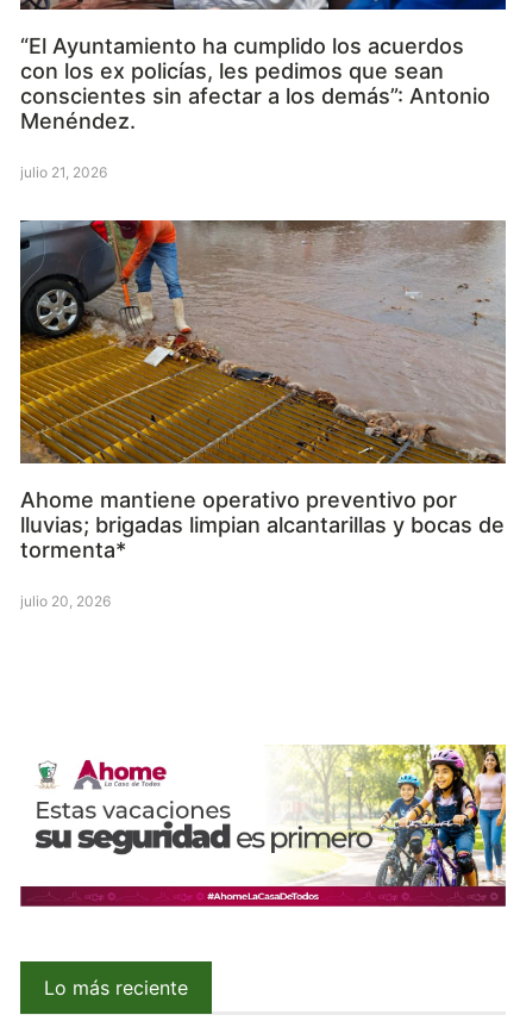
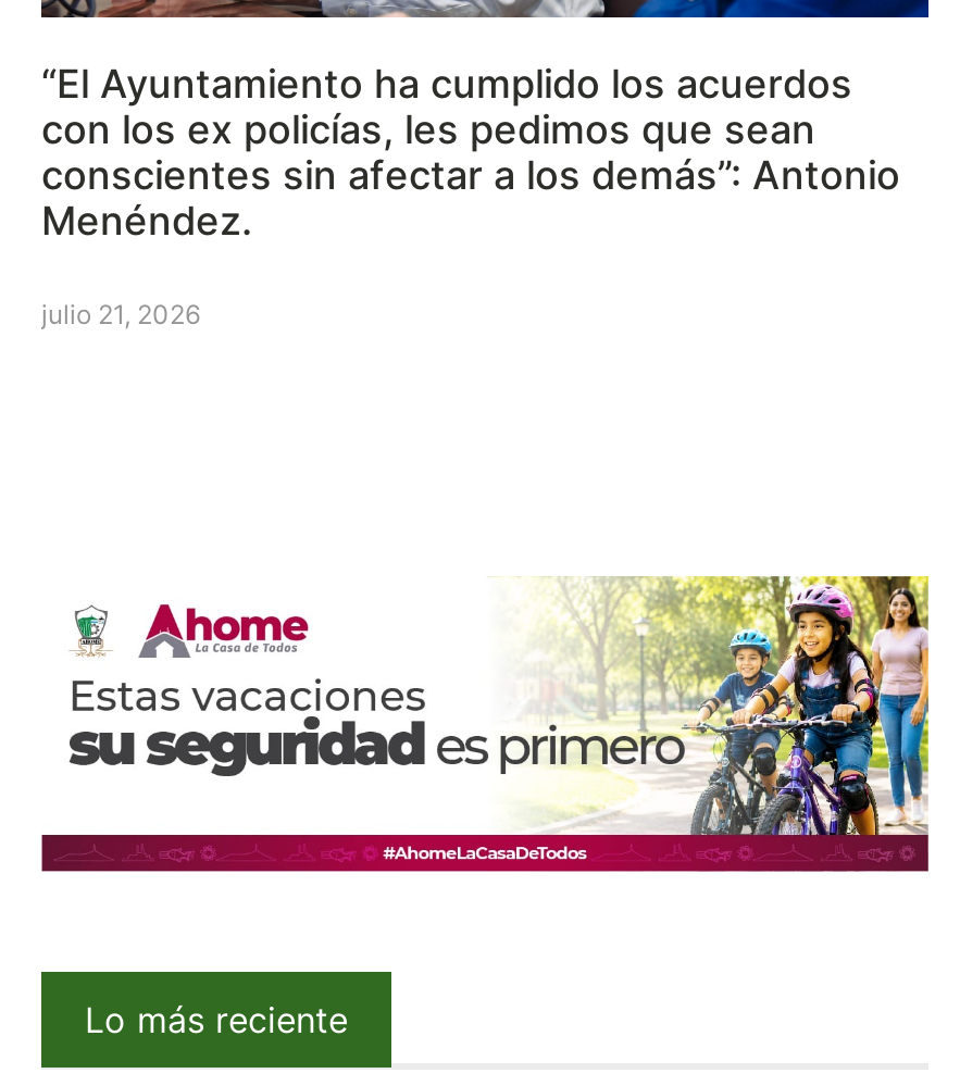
[19,219,506,610] [image] | Ahome mantiene operativo preventivo por | lluvias; brigadas limpian alcantarillas y bocas de | tormenta* | julio 20, 2026 -> none

